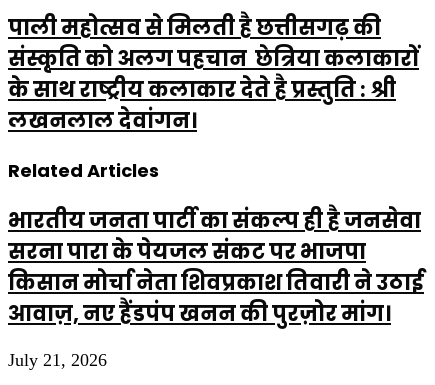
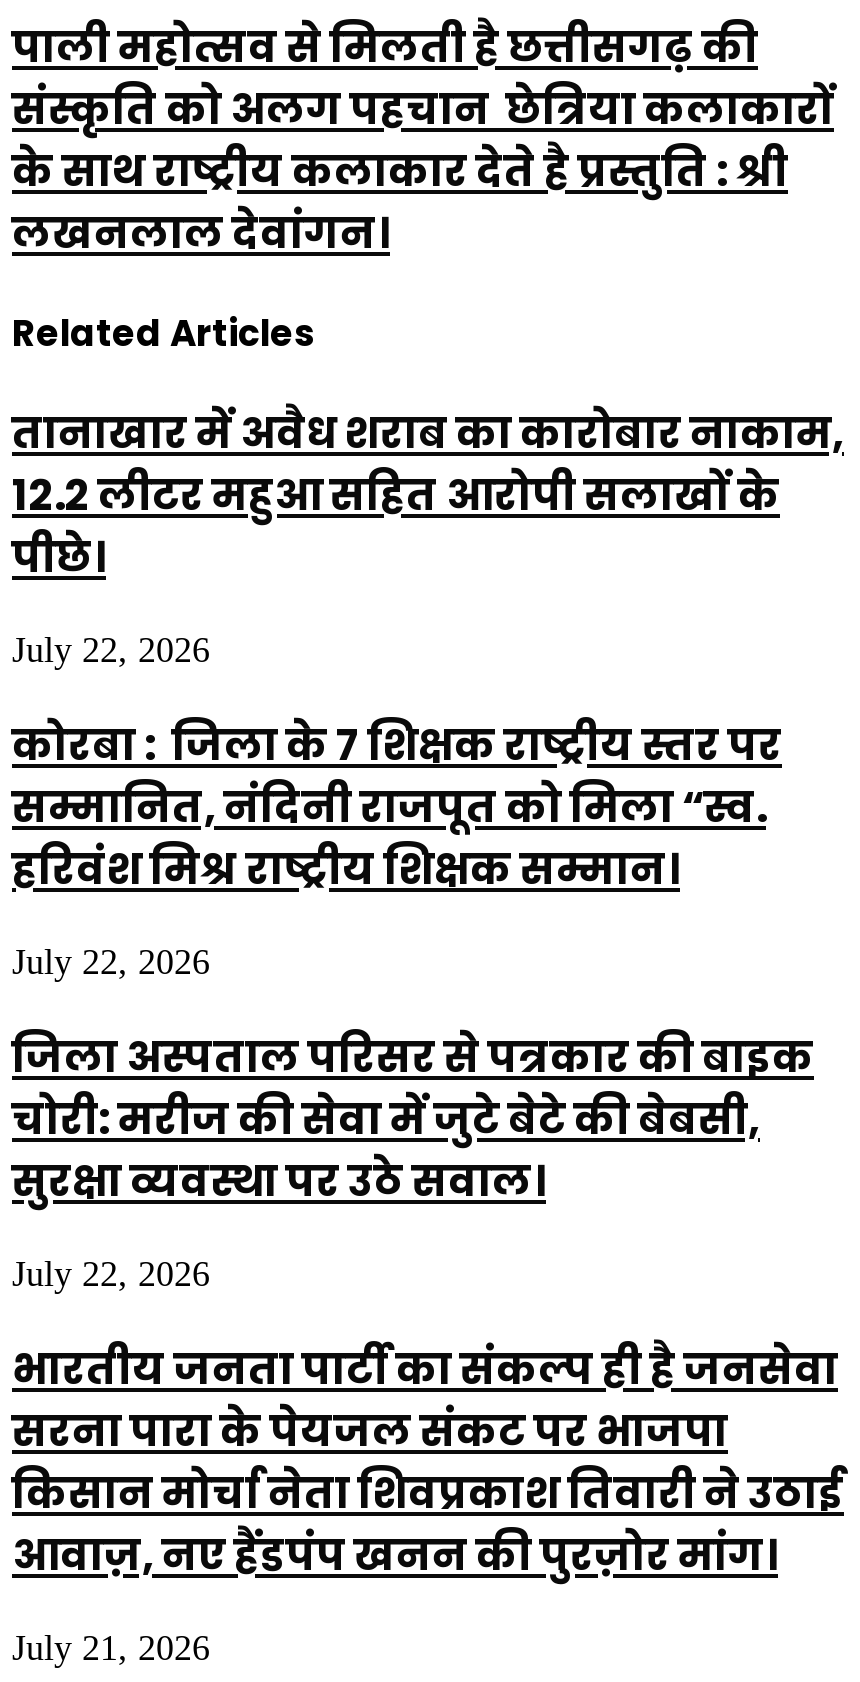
none -> [12,404,844,1295] तानाखार में अवैध शराब का कारोबार नाकाम, | 12.2 लीटर महुआ सहित आरोपी सलाखों के | पीछे। | July 22, 2026 | कोरबा : जिला के 7 शिक्षक राष्ट्रीय स्तर पर | सम्मानित, नंदिनी राजपूत को मिला “स्व. | हरिवंश मिश्र राष्ट्रीय शिक्षक सम्मान। | July 22, 2026 | जिला अस्पताल परिसर से पत्रकार की बाइक | चोरी: मरीज की सेवा में जुटे बेटे की बेबसी, | सुरक्षा व्यवस्था पर उठे सवाल। | July 22, 2026

